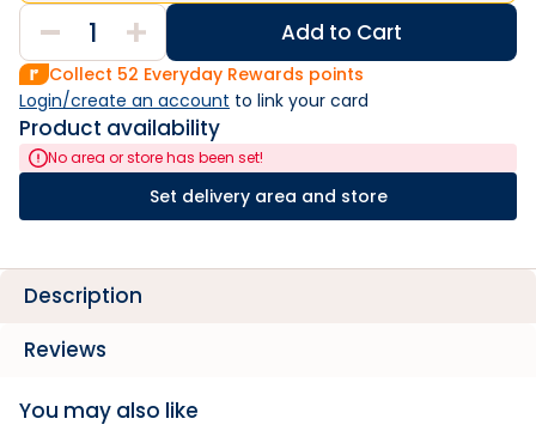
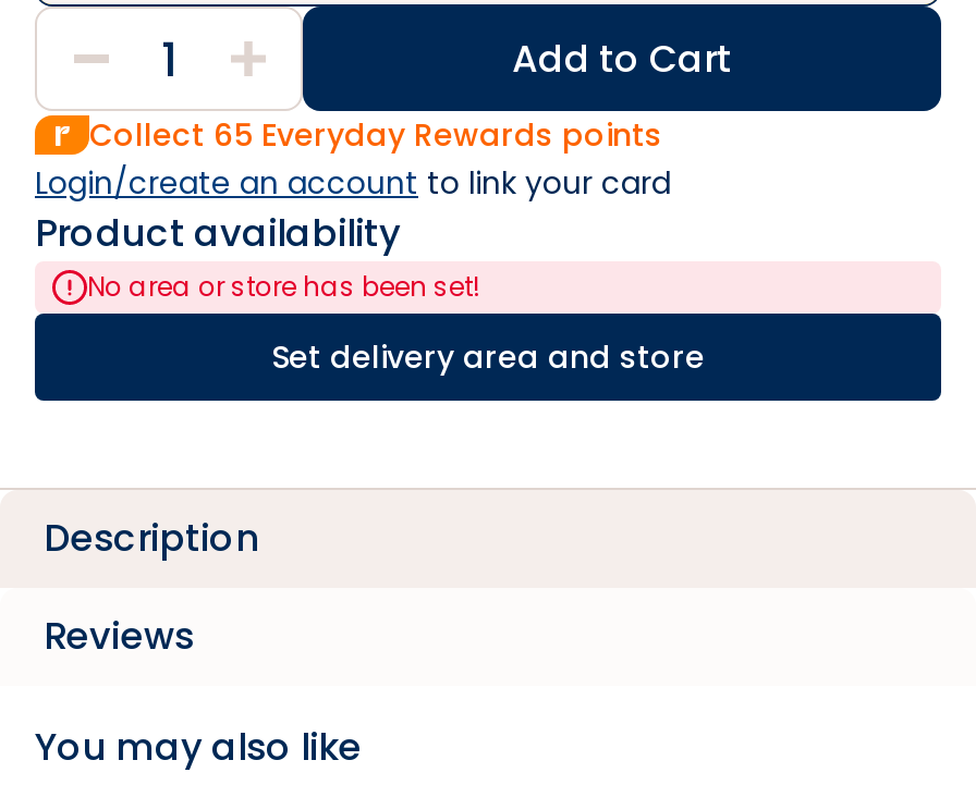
[49,62,364,86] Collect 52 Everyday Rewards points -> [89,113,662,157] Collect 65 Everyday Rewards points

